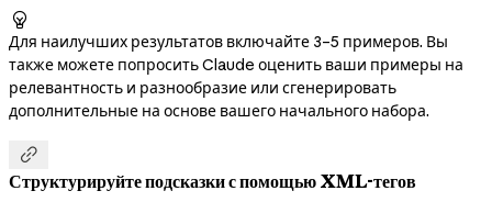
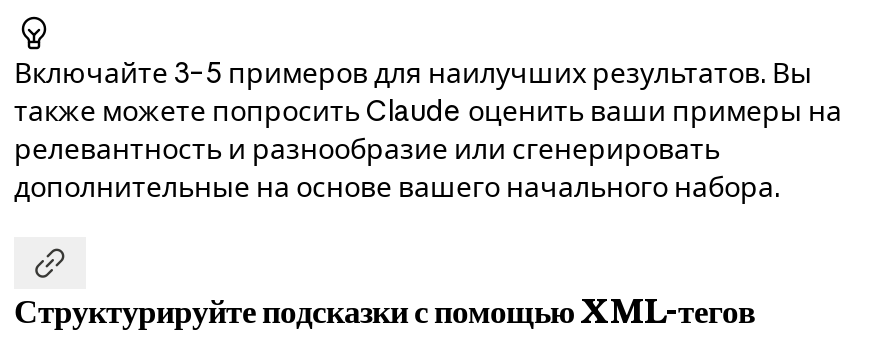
[9,31,448,51] Для наилучших результатов включайте 3–5 примеров. Вы -> [14,54,812,90] Включайте 3–5 примеров для наилучших результатов. Вы

